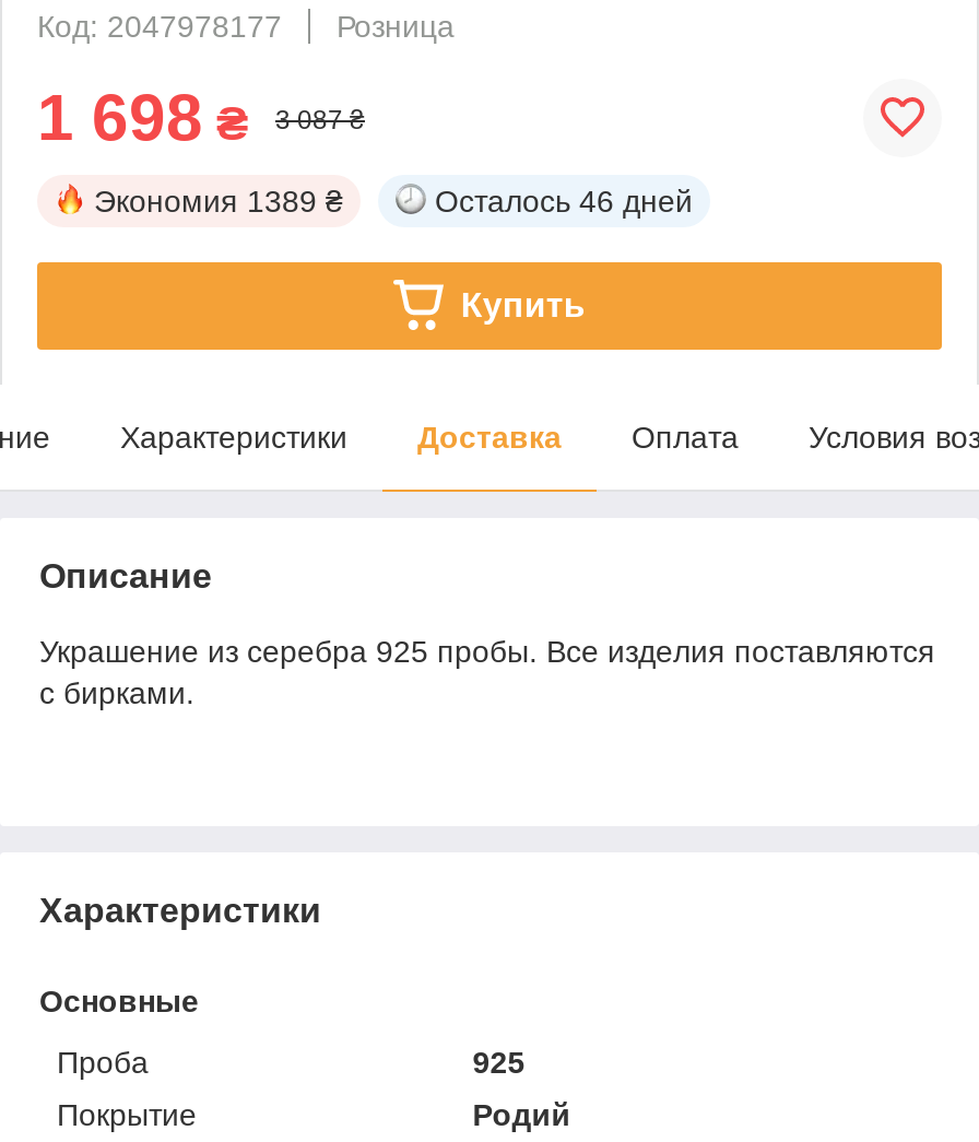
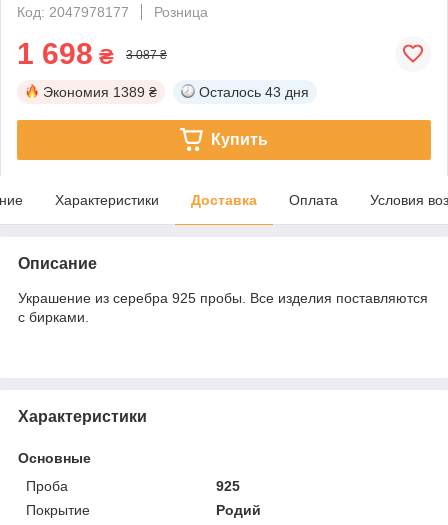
[435,183,693,218] Осталось 46 дней -> [199,84,309,100] Осталось 43 дня

